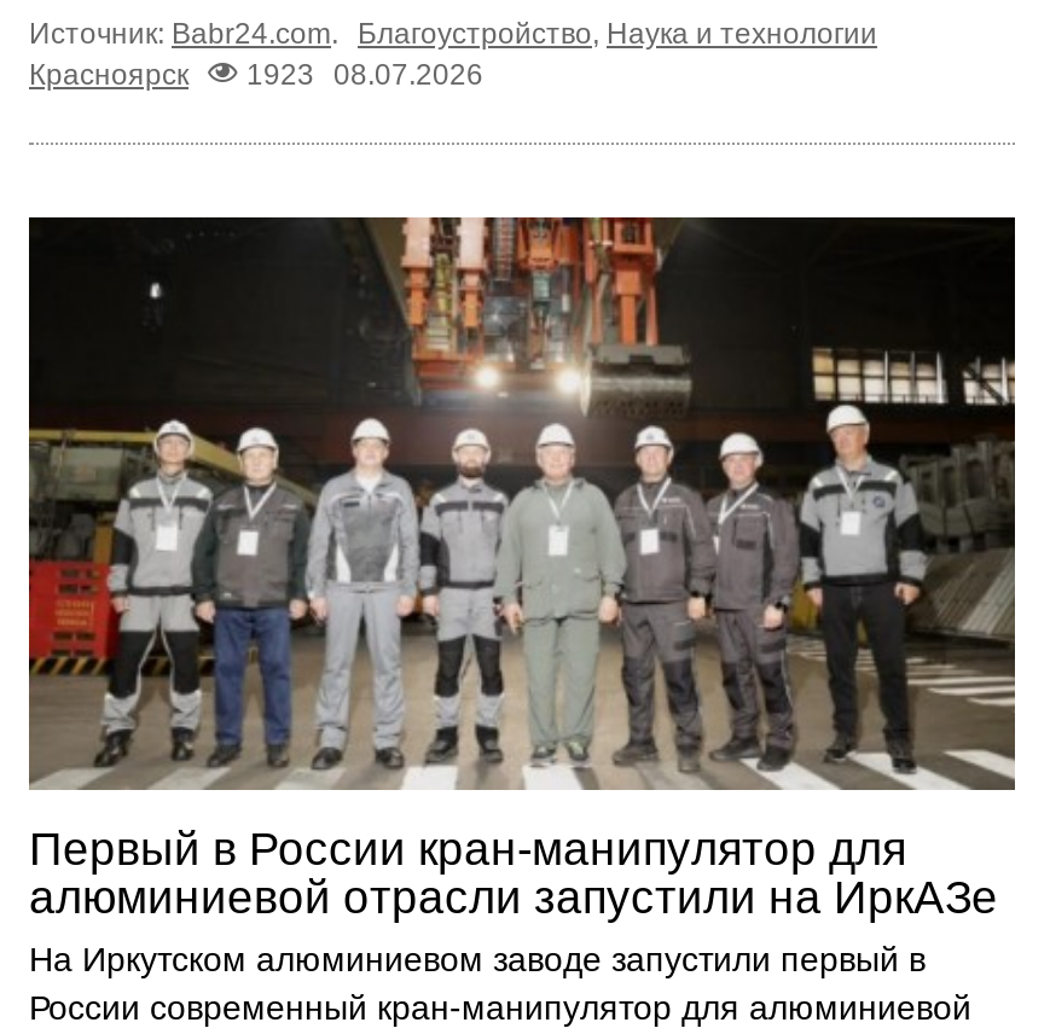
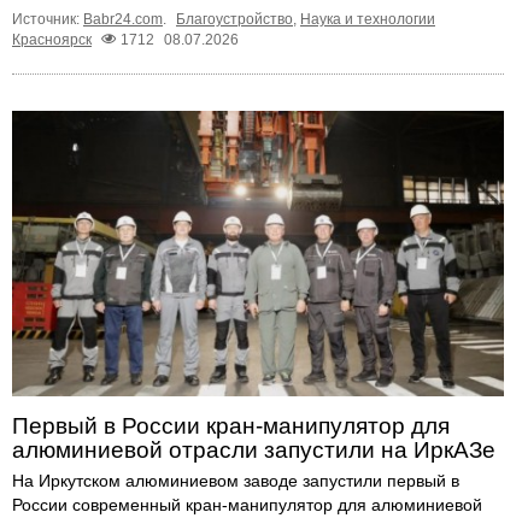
[29,58,483,92] Красноярск 1923 08.07.2026 -> [12,31,239,48] Красноярск 1712 08.07.2026

